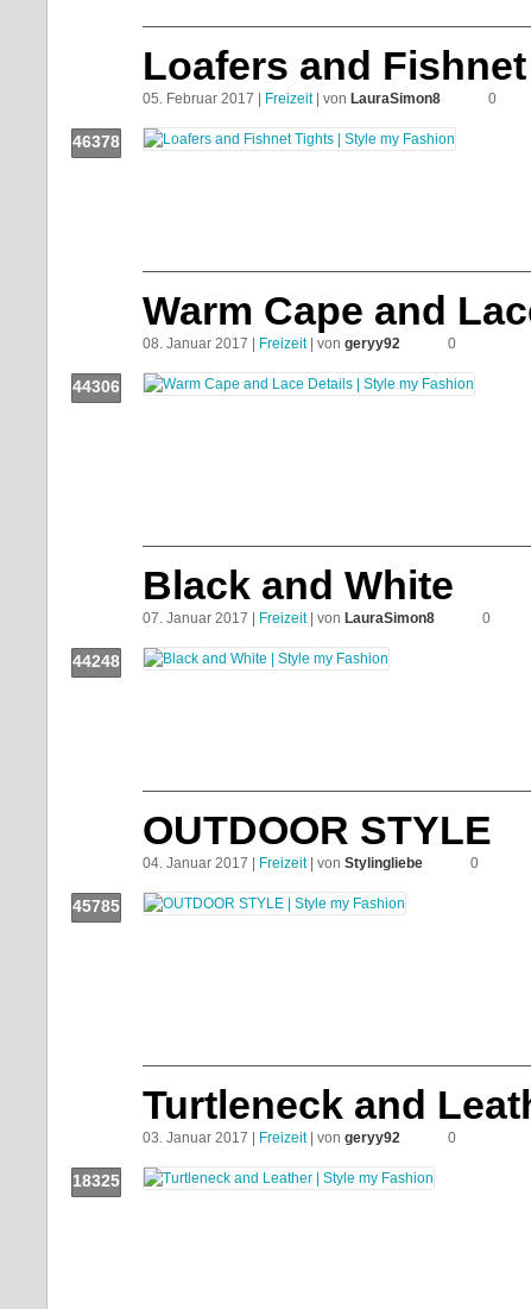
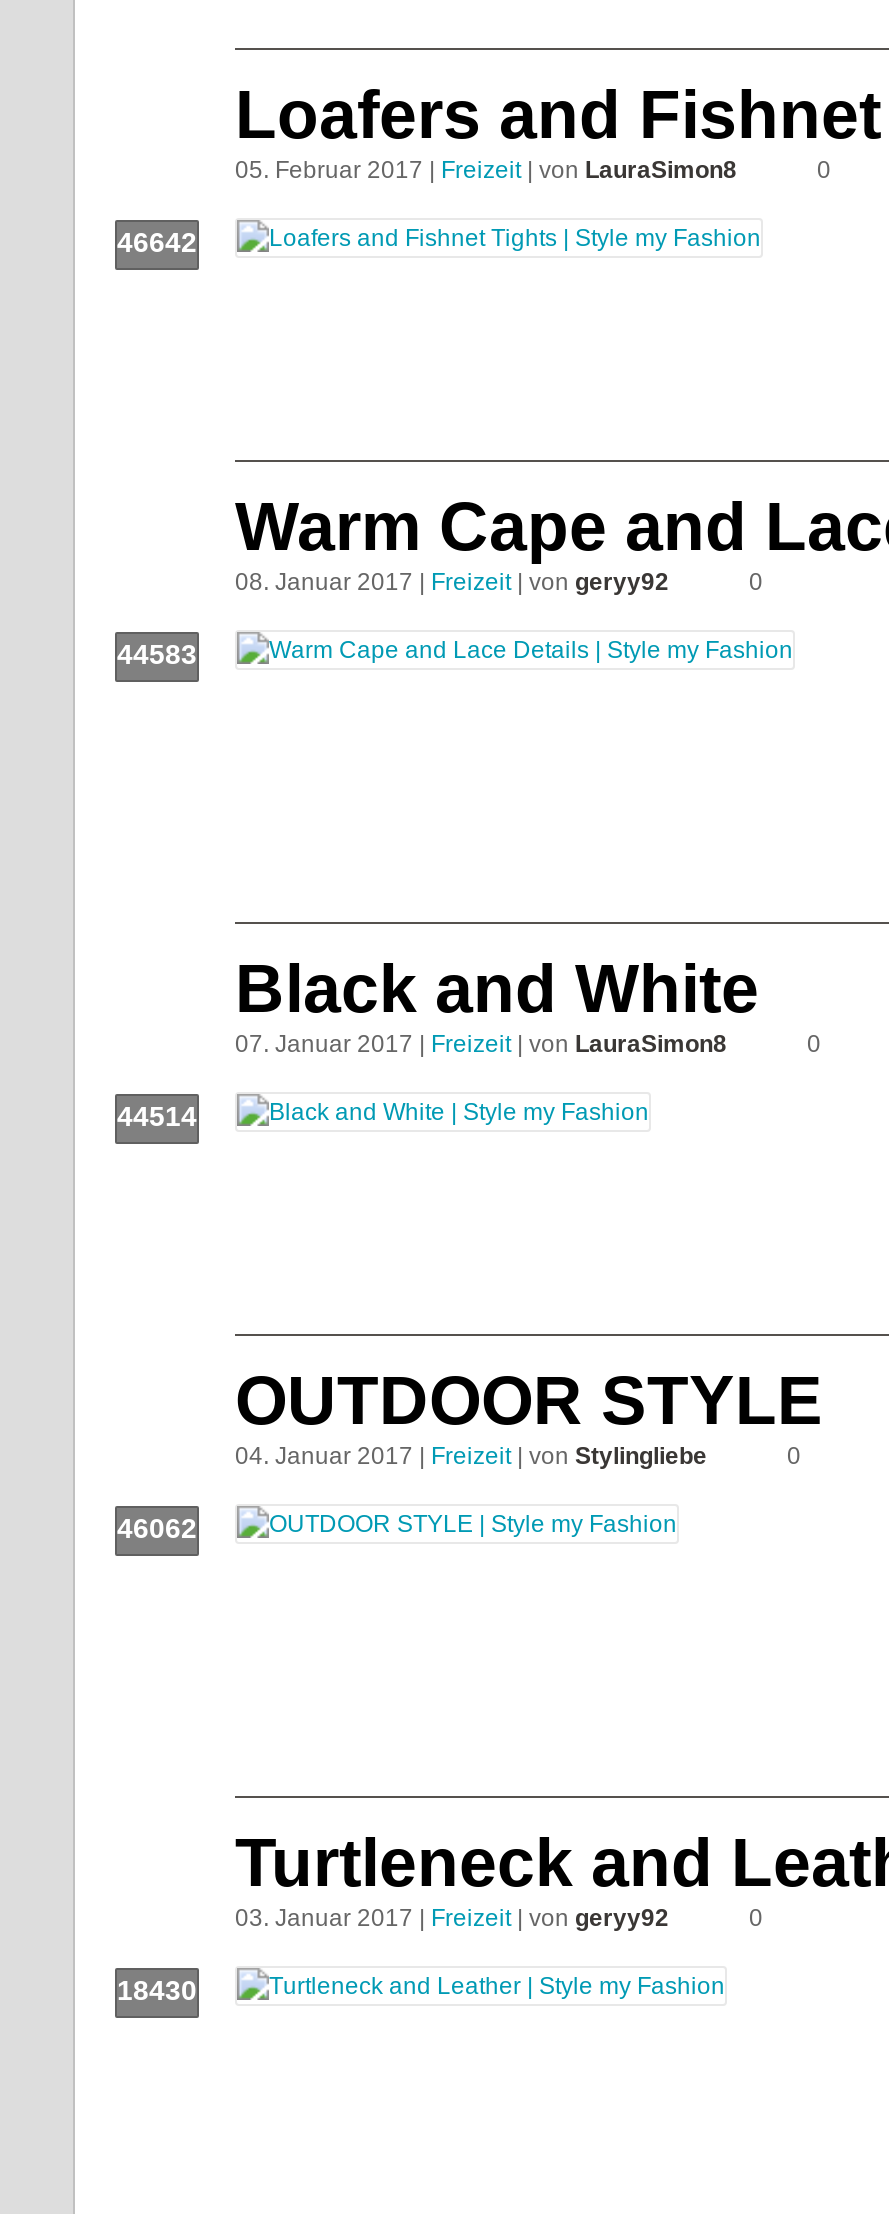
[72,132,120,151] 46378 -> [117,226,197,258] 46642
[72,377,120,396] 44306 -> [117,638,197,670] 44583
[72,652,120,671] 44248 -> [117,1100,197,1132] 44514
[72,896,120,915] 45785 -> [117,1512,197,1544] 46062
[72,1171,120,1190] 18325 -> [117,1974,197,2006] 18430

